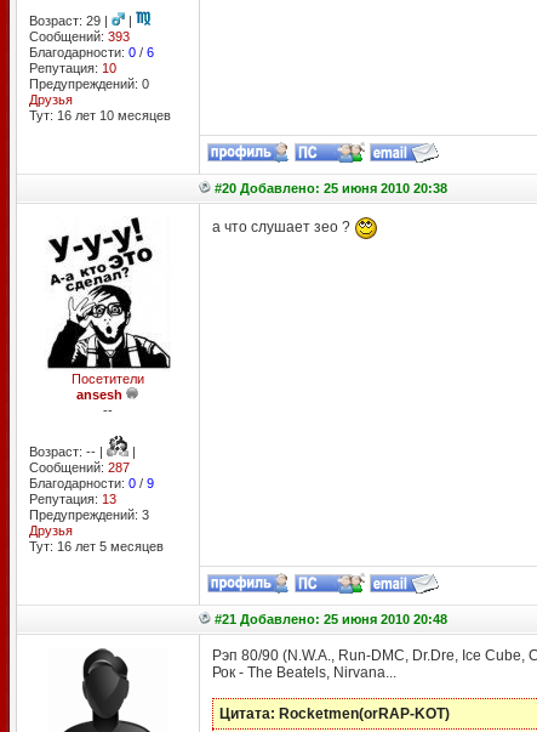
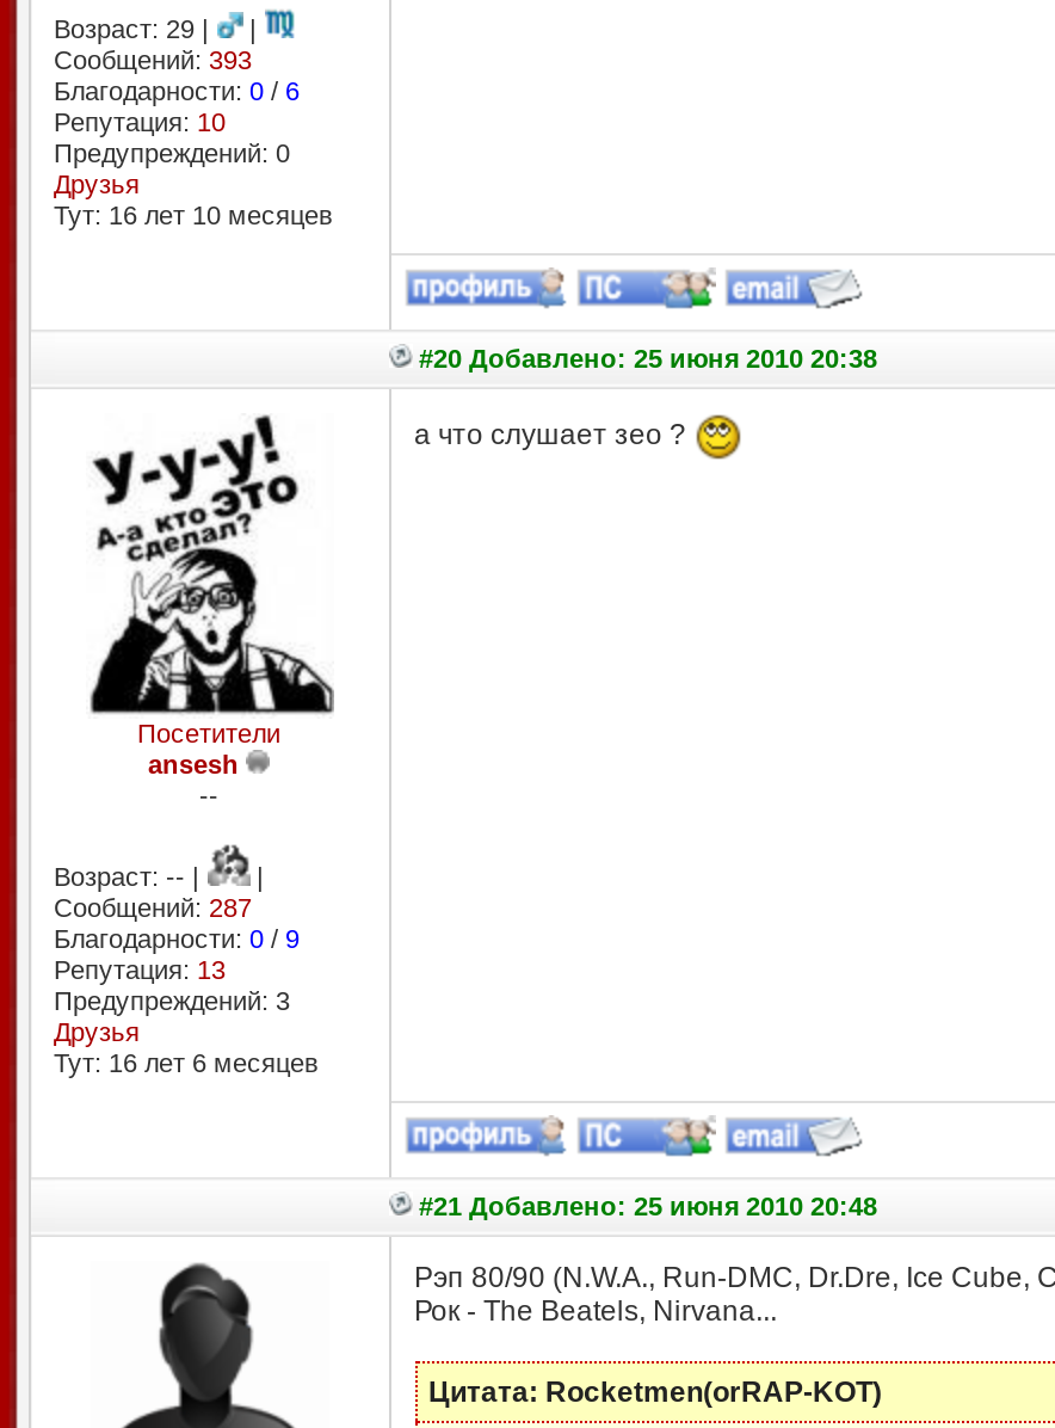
[28,539,163,554] Тут: 16 лет 5 месяцев -> [54,1048,319,1077] Тут: 16 лет 6 месяцев

